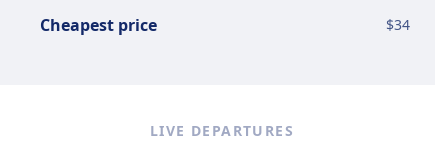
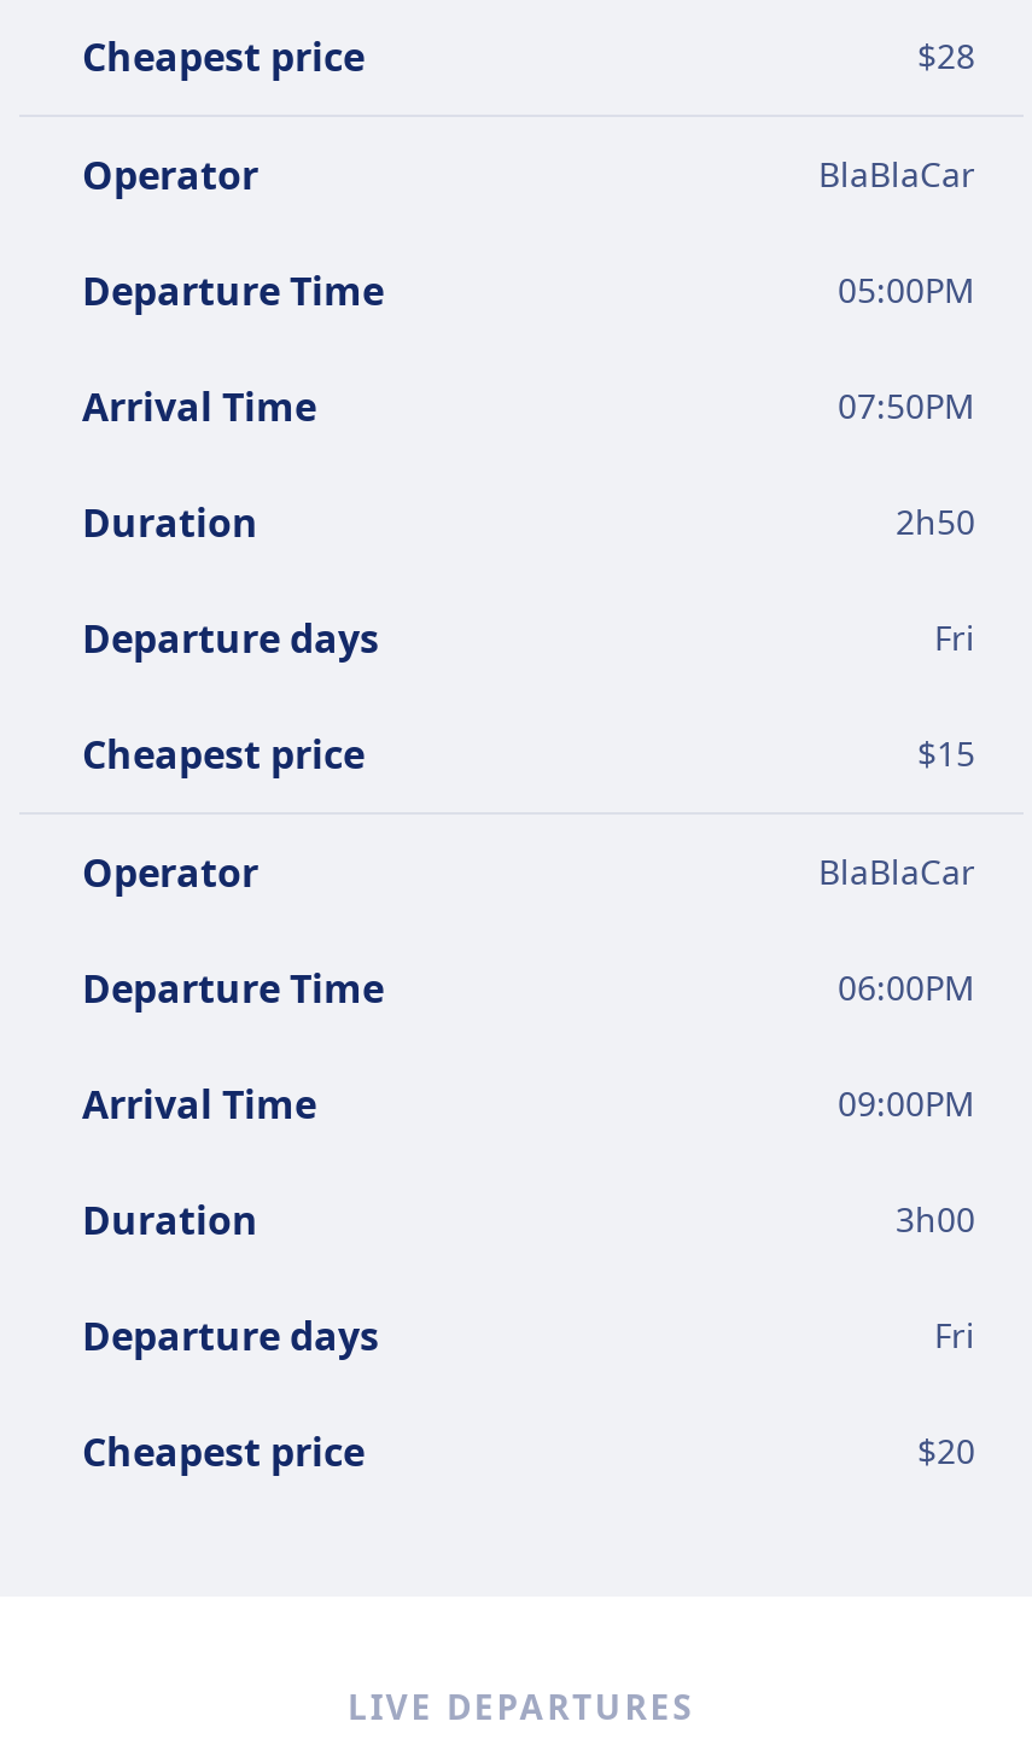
[386,15,410,34] $34 -> [82,33,975,1478] $28 | Operator | BlaBlaCar | Departure Time | 05:00PM | Arrival Time | 07:50PM | Duration | 2h50 | Departure days | Fri | Cheapest price | $15 | Operator | BlaBlaCar | Departure Time | 06:00PM | Arrival Time | 09:00PM | Duration | 3h00 | Departure days | Fri | Cheapest price | $20

